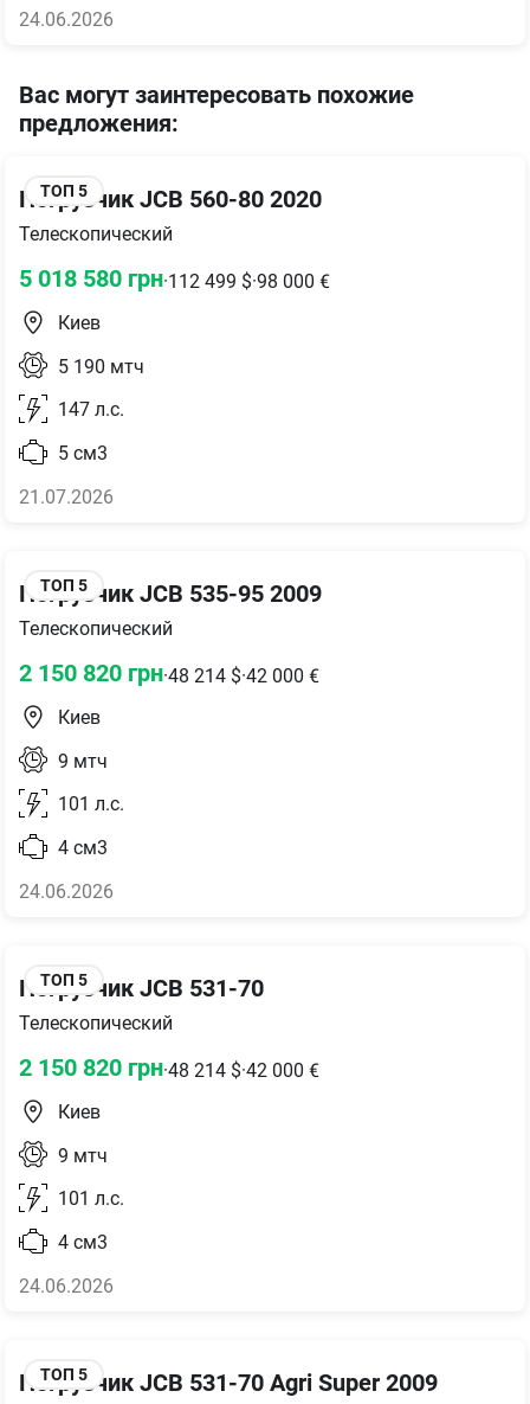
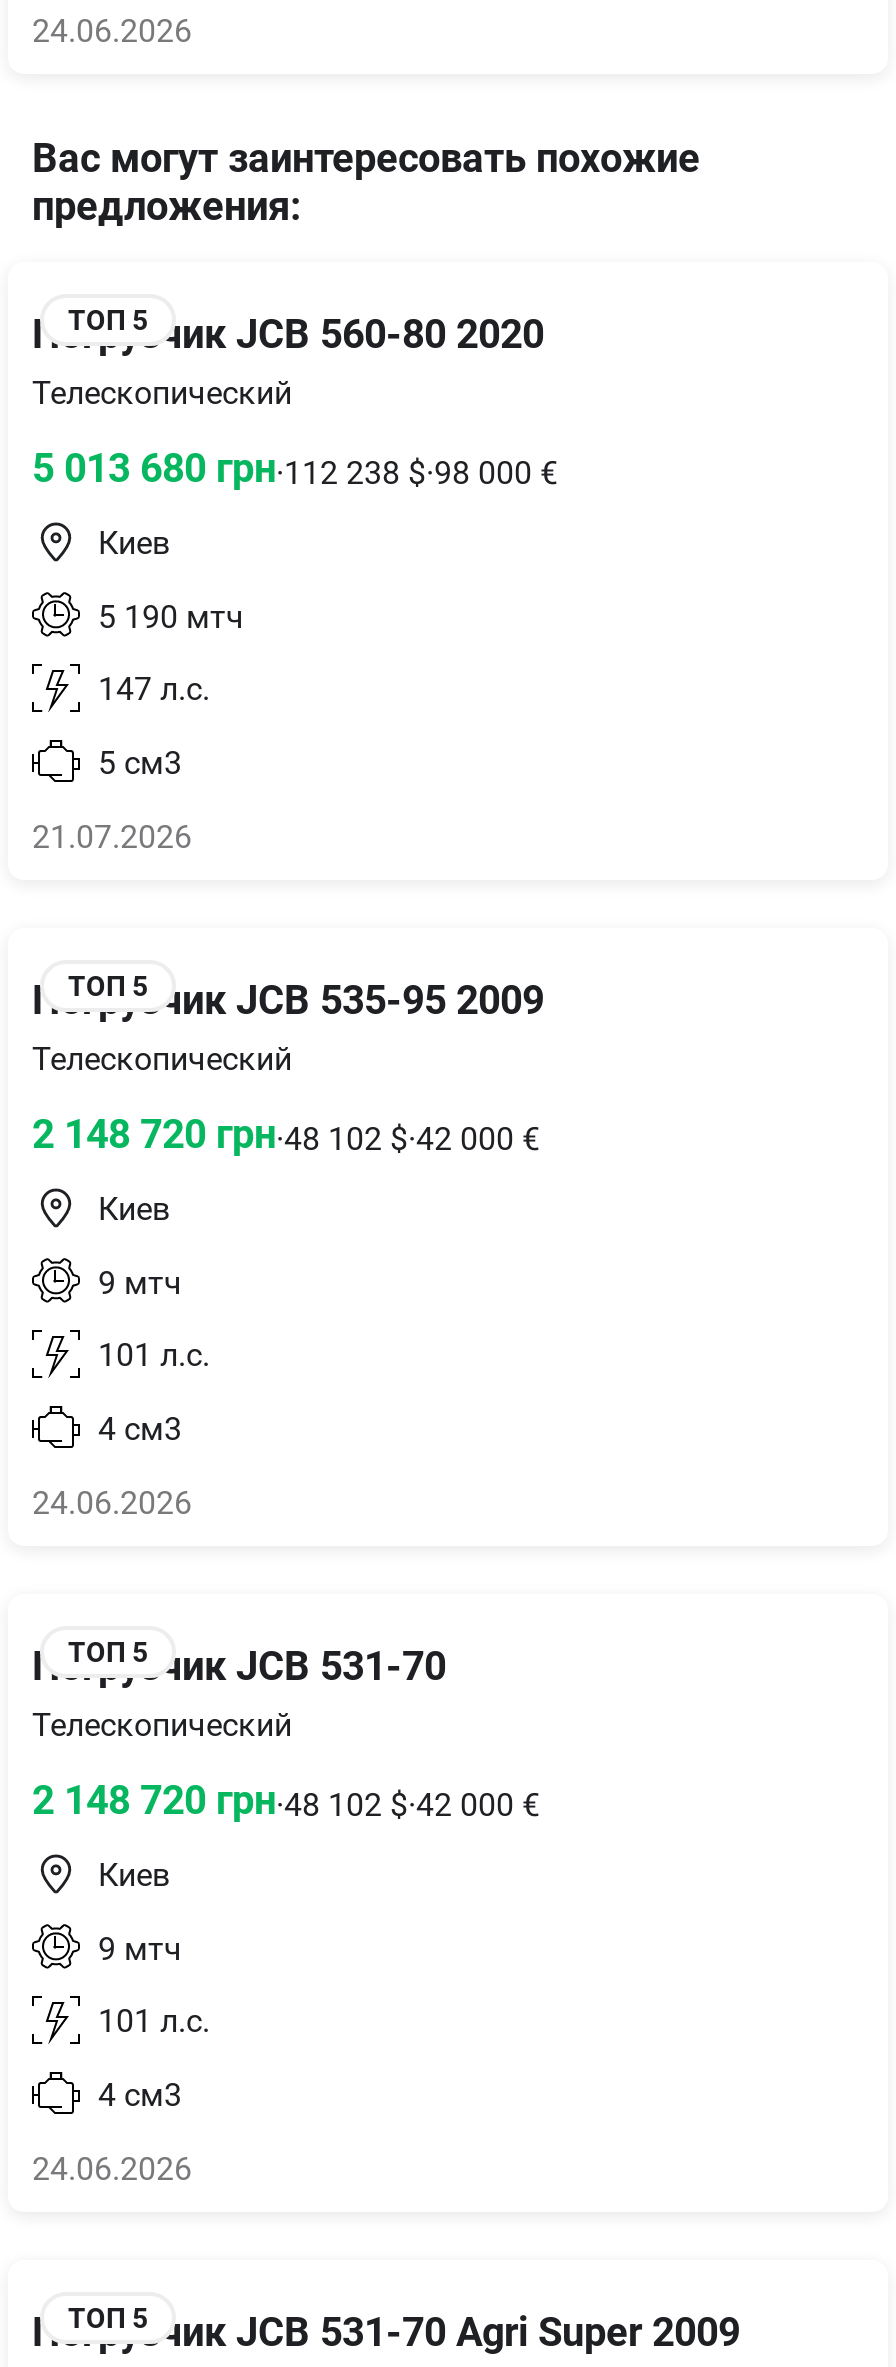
[19,264,330,292] 5 018 580 грн·112 499 $·98 000 € -> [32,444,558,492] 5 013 680 грн·112 238 $·98 000 €
[19,659,319,687] 2 150 820 грн·48 214 $·42 000 € -> [32,1110,540,1158] 2 148 720 грн·48 102 $·42 000 €
[19,1053,319,1082] 2 150 820 грн·48 214 $·42 000 € -> [32,1776,540,1824] 2 148 720 грн·48 102 $·42 000 €

